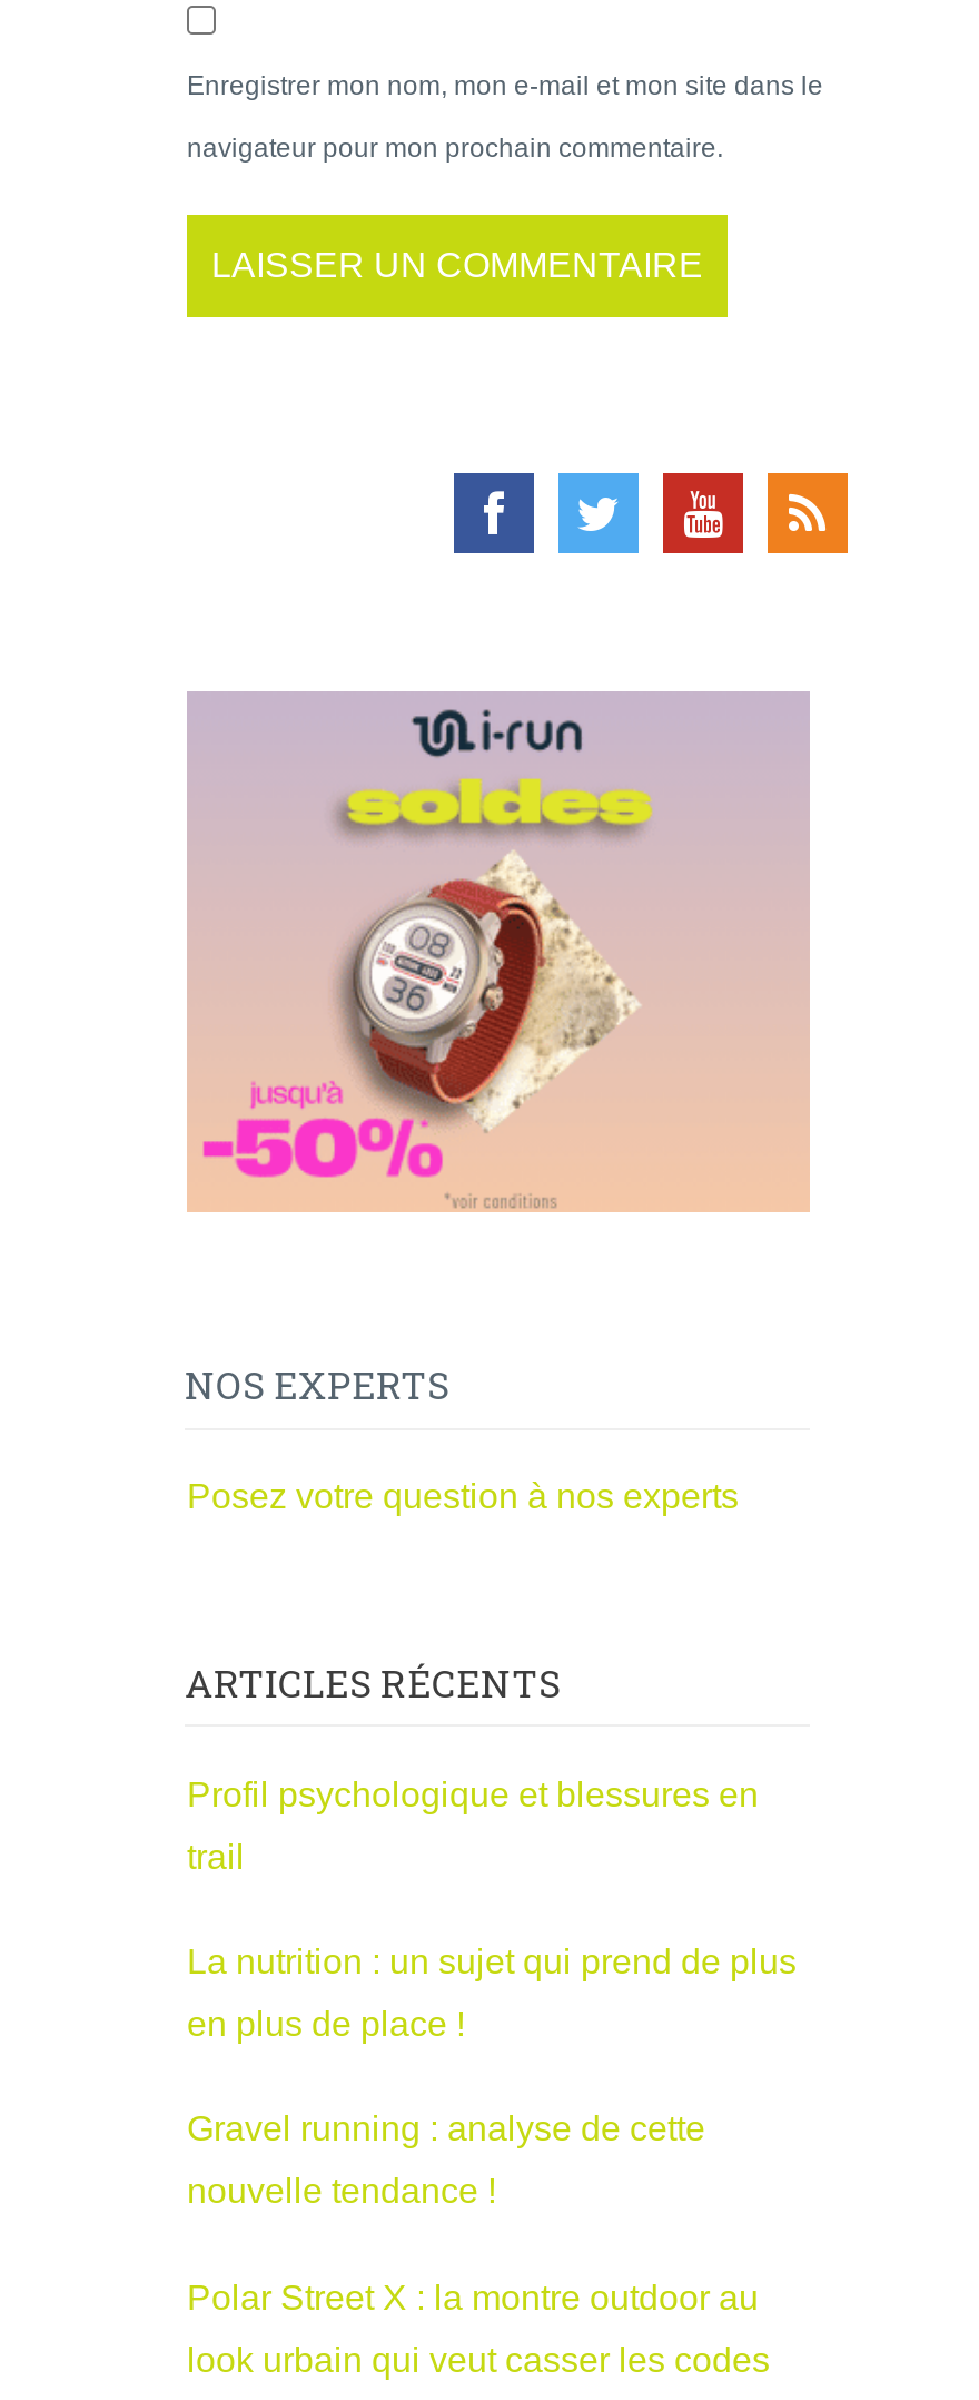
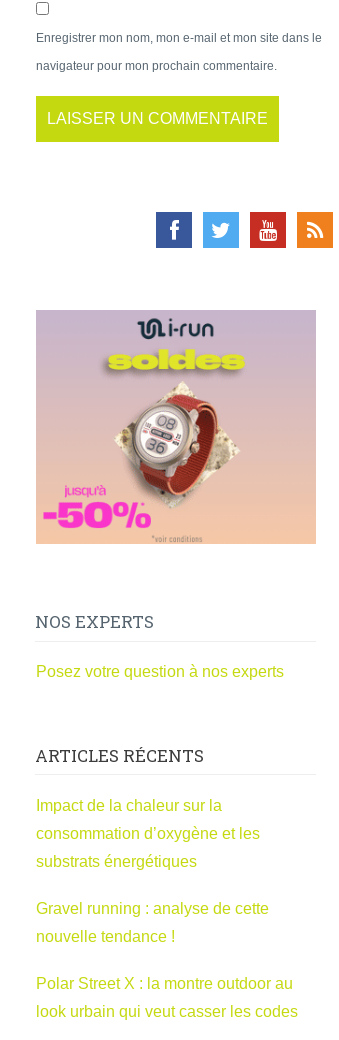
[336,878,592,1123] [image] -> [105,394,219,505] [image]
[187,1776,797,2043] Profil psychologique et blessures en | trail | La nutrition : un sujet qui prend de plus | en plus de place ! -> [36,797,260,870] Impact de la chaleur sur la | consommation d’oxygène et les | substrats énergétiques

